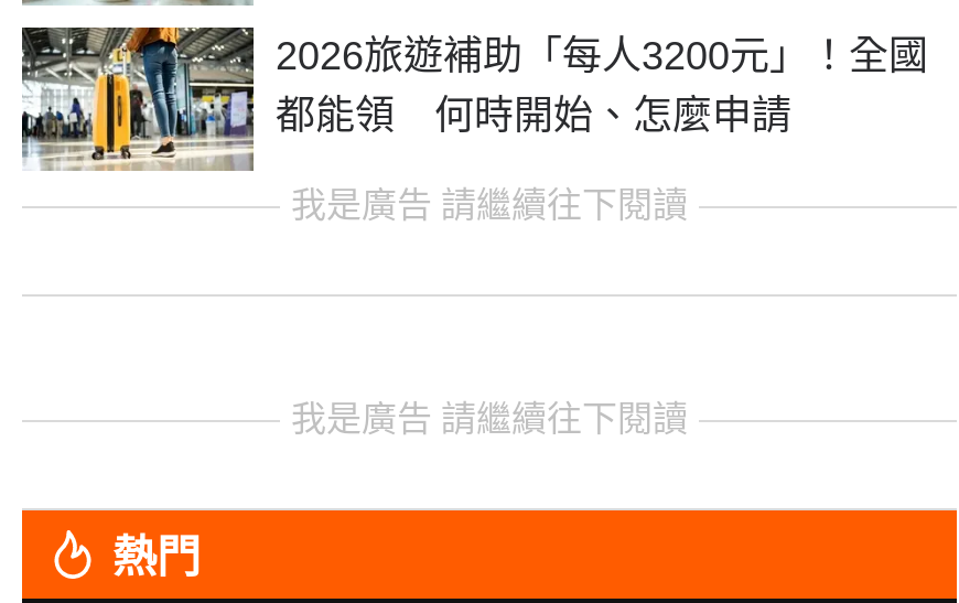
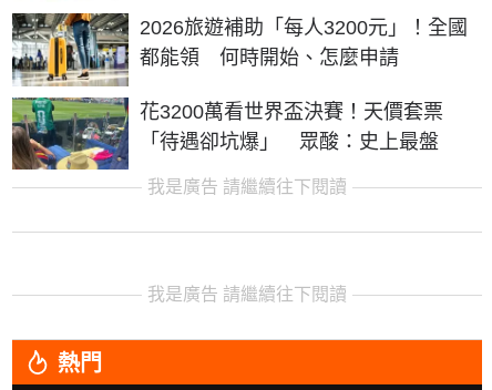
none -> [11,96,443,171] [image] | 花3200萬看世界盃決賽！天價套票 | 「待遇卻坑爆」 眾酸：史上最盤

